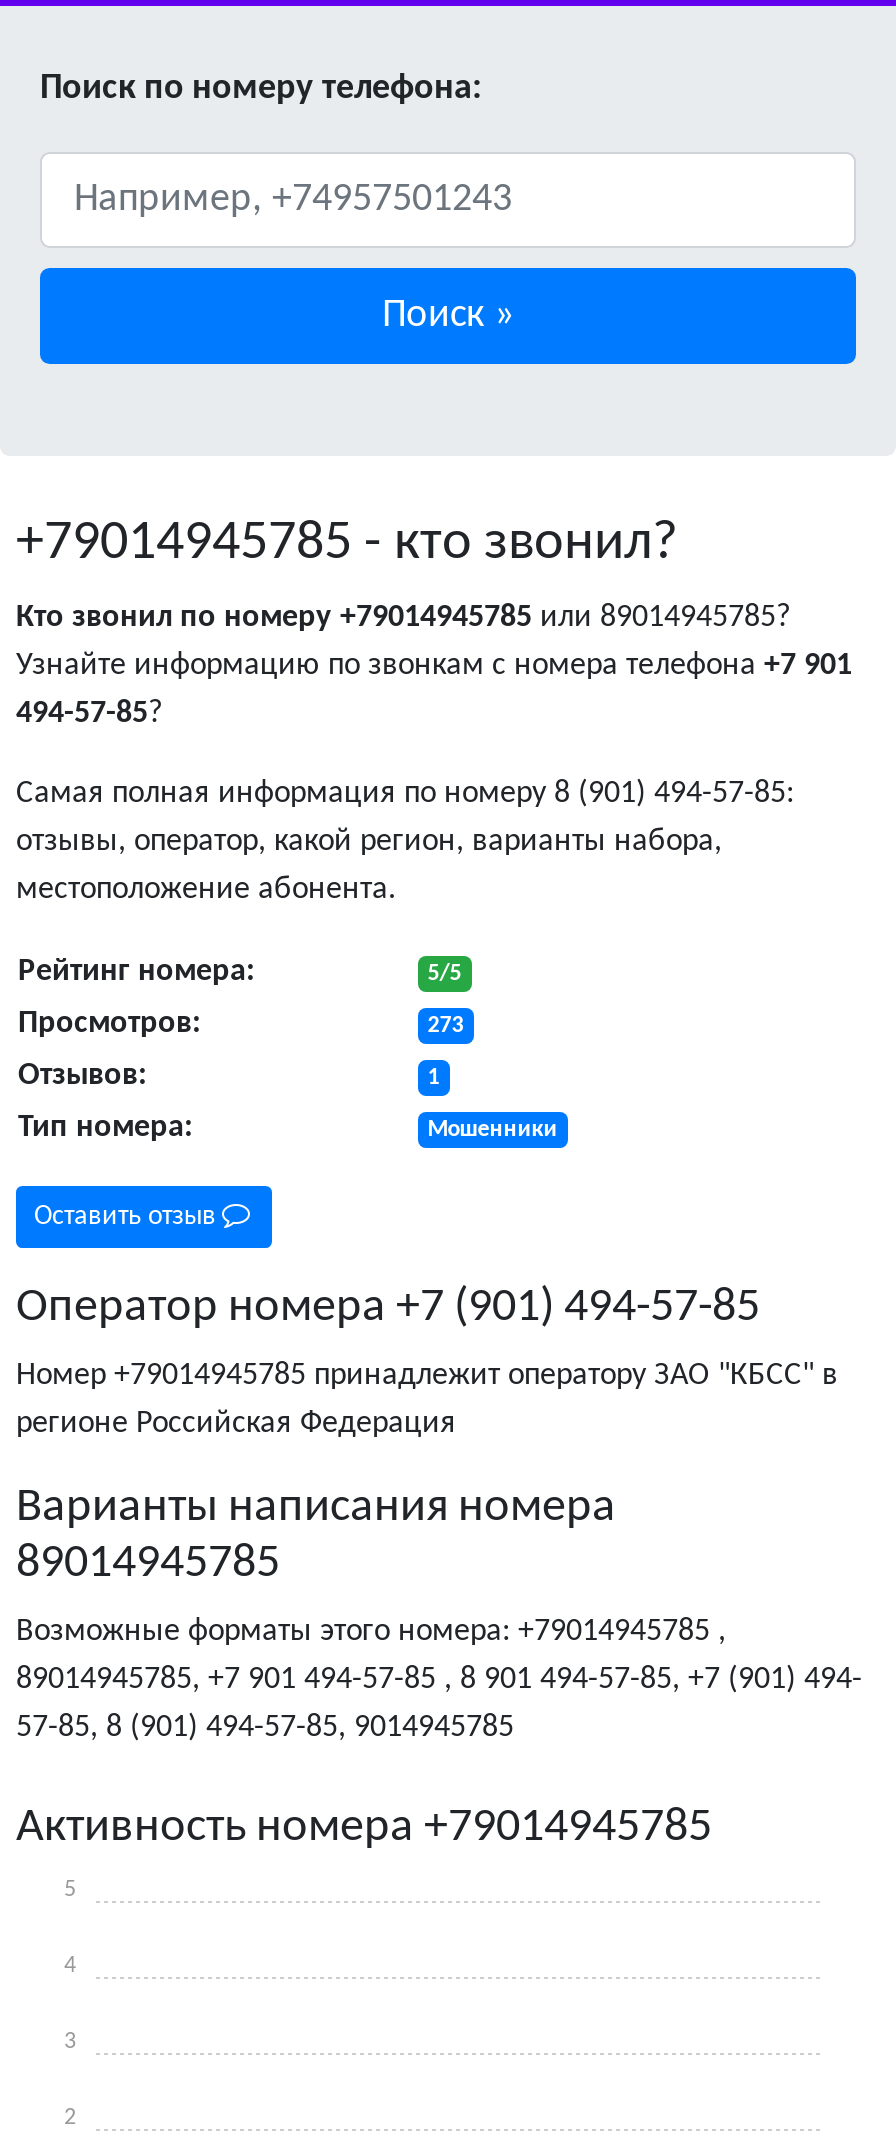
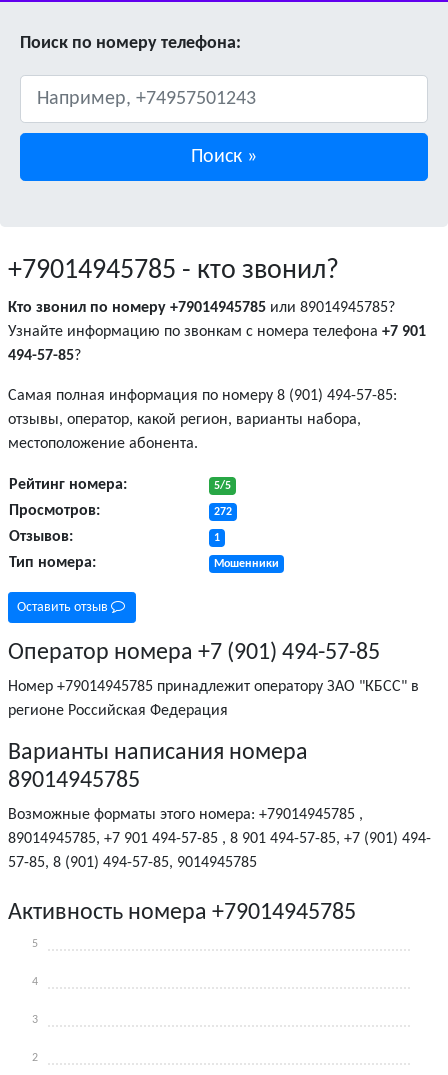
[428,1014,464,1038] 273 -> [214,506,232,518] 272

